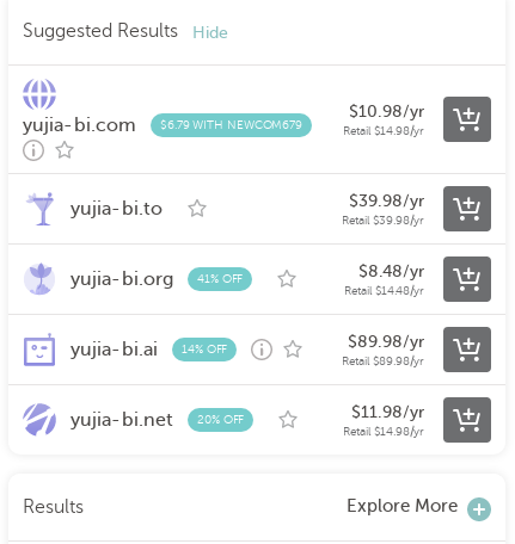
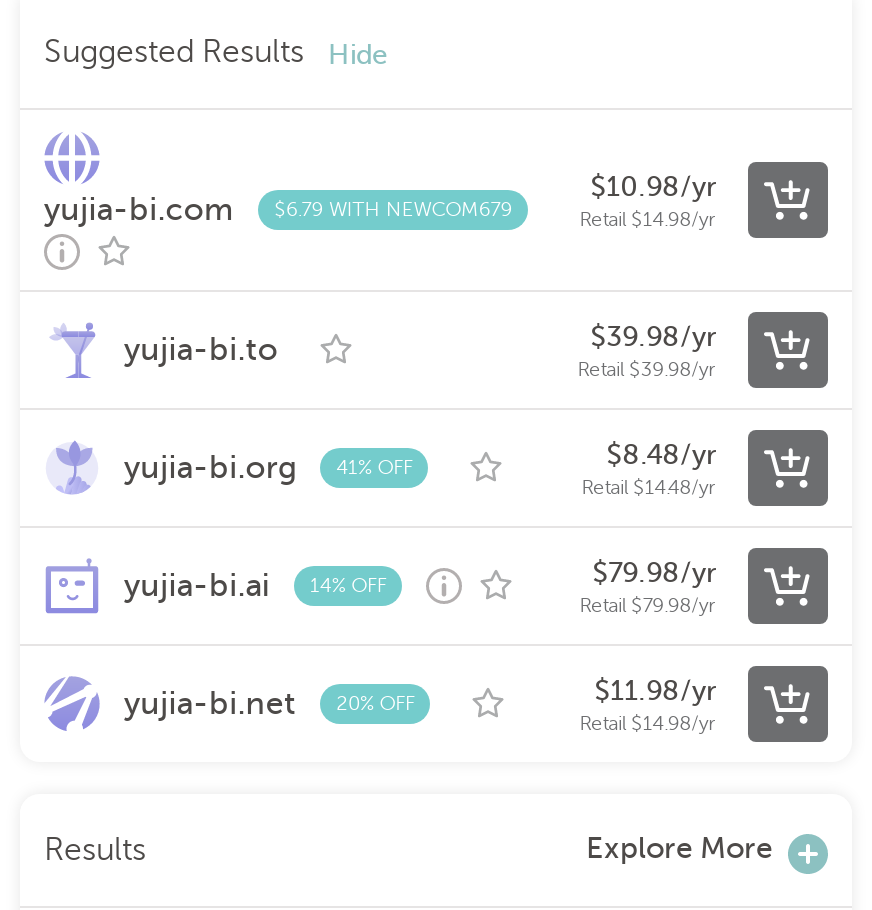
[348,333,424,351] $89.98/yr -> [592,558,716,588] $79.98/yr
[341,354,424,367] Retail $89.98/yr -> [579,594,716,616] Retail $79.98/yr

